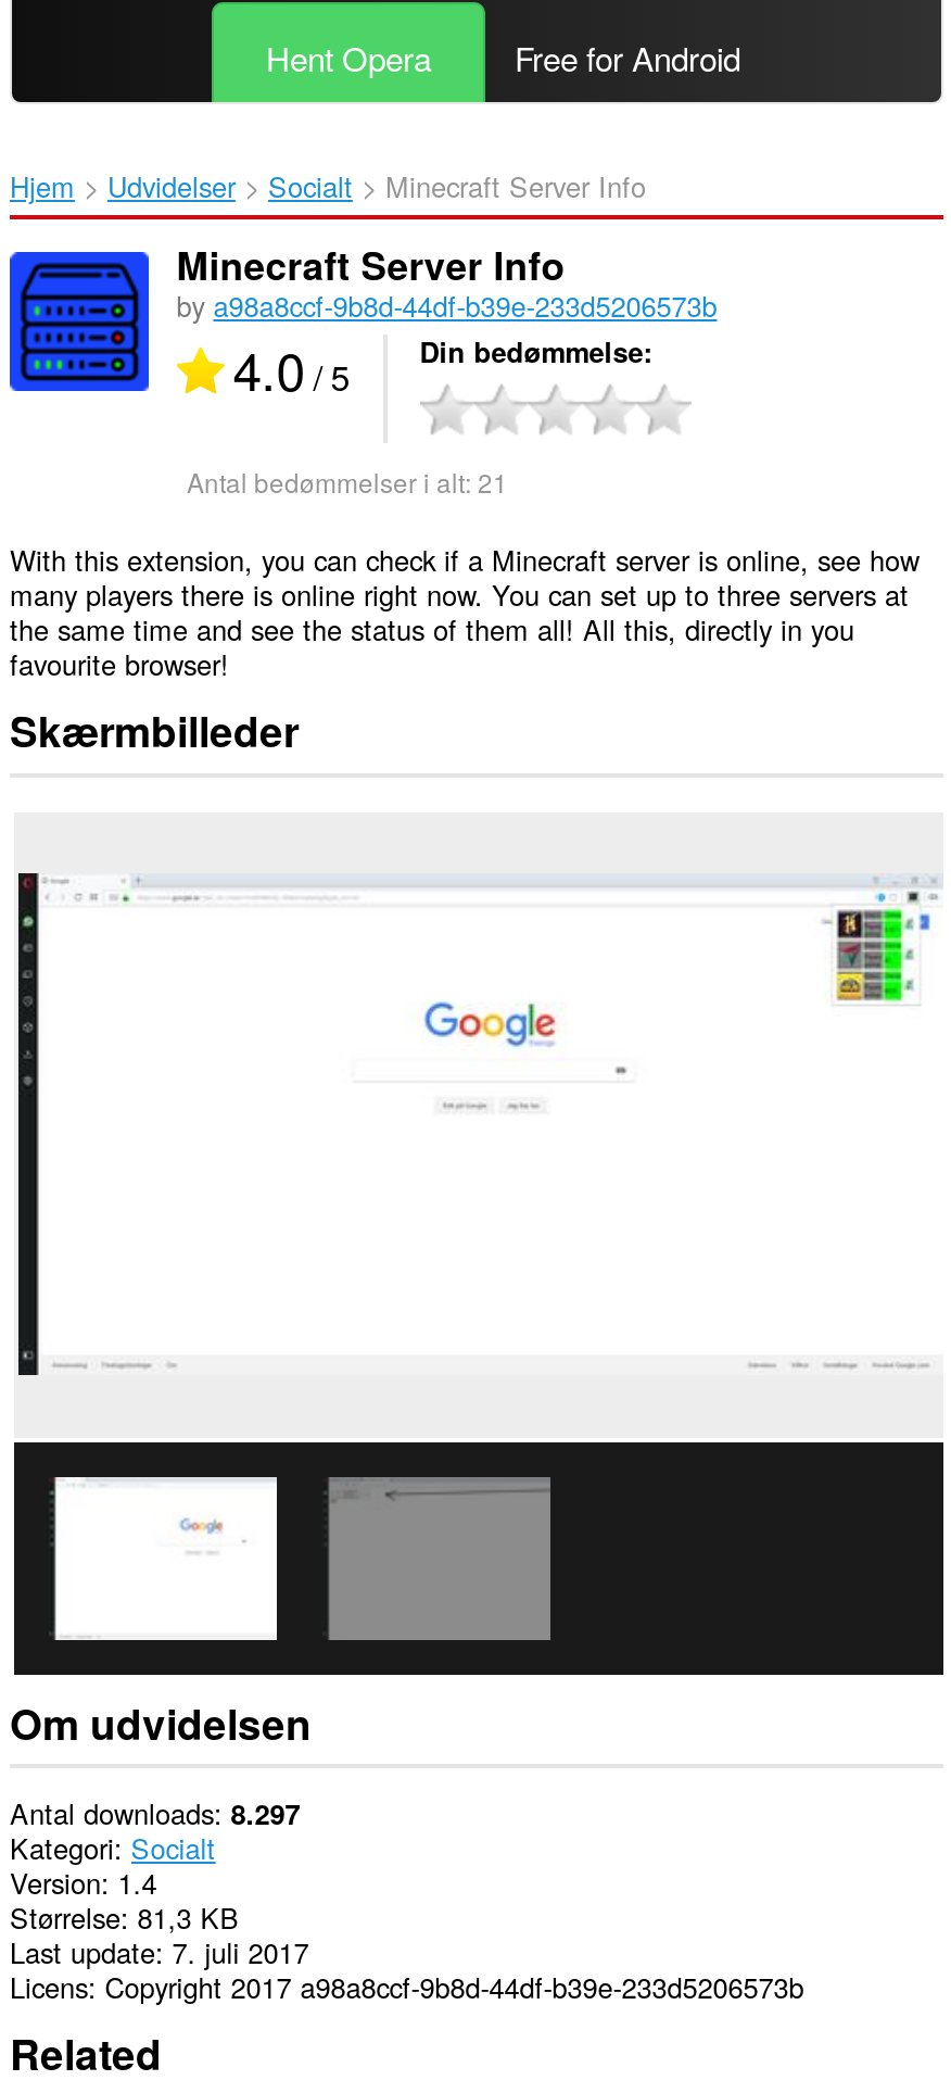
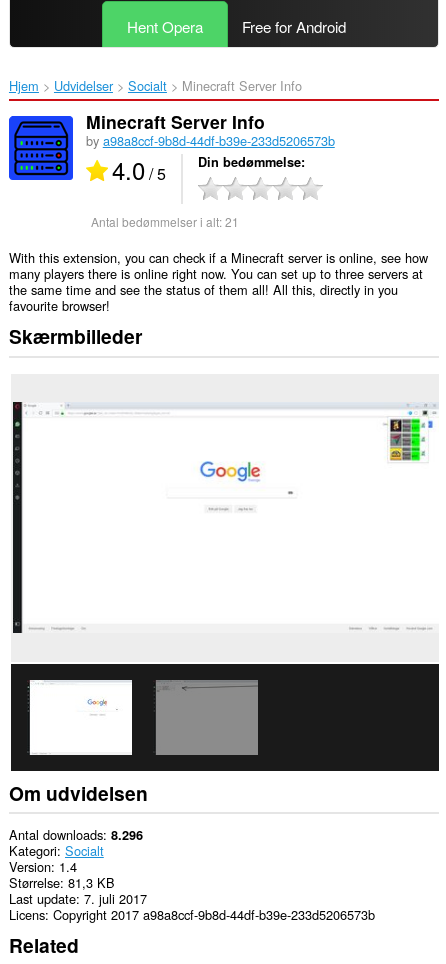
[10,1792,300,1833] Antal downloads 8.297 -> [9,825,143,844] Antal downloads 8.296

